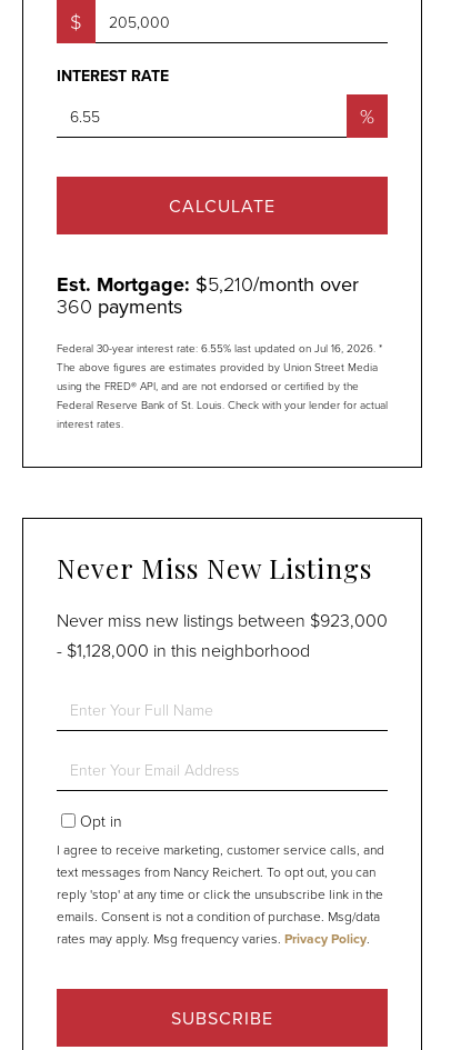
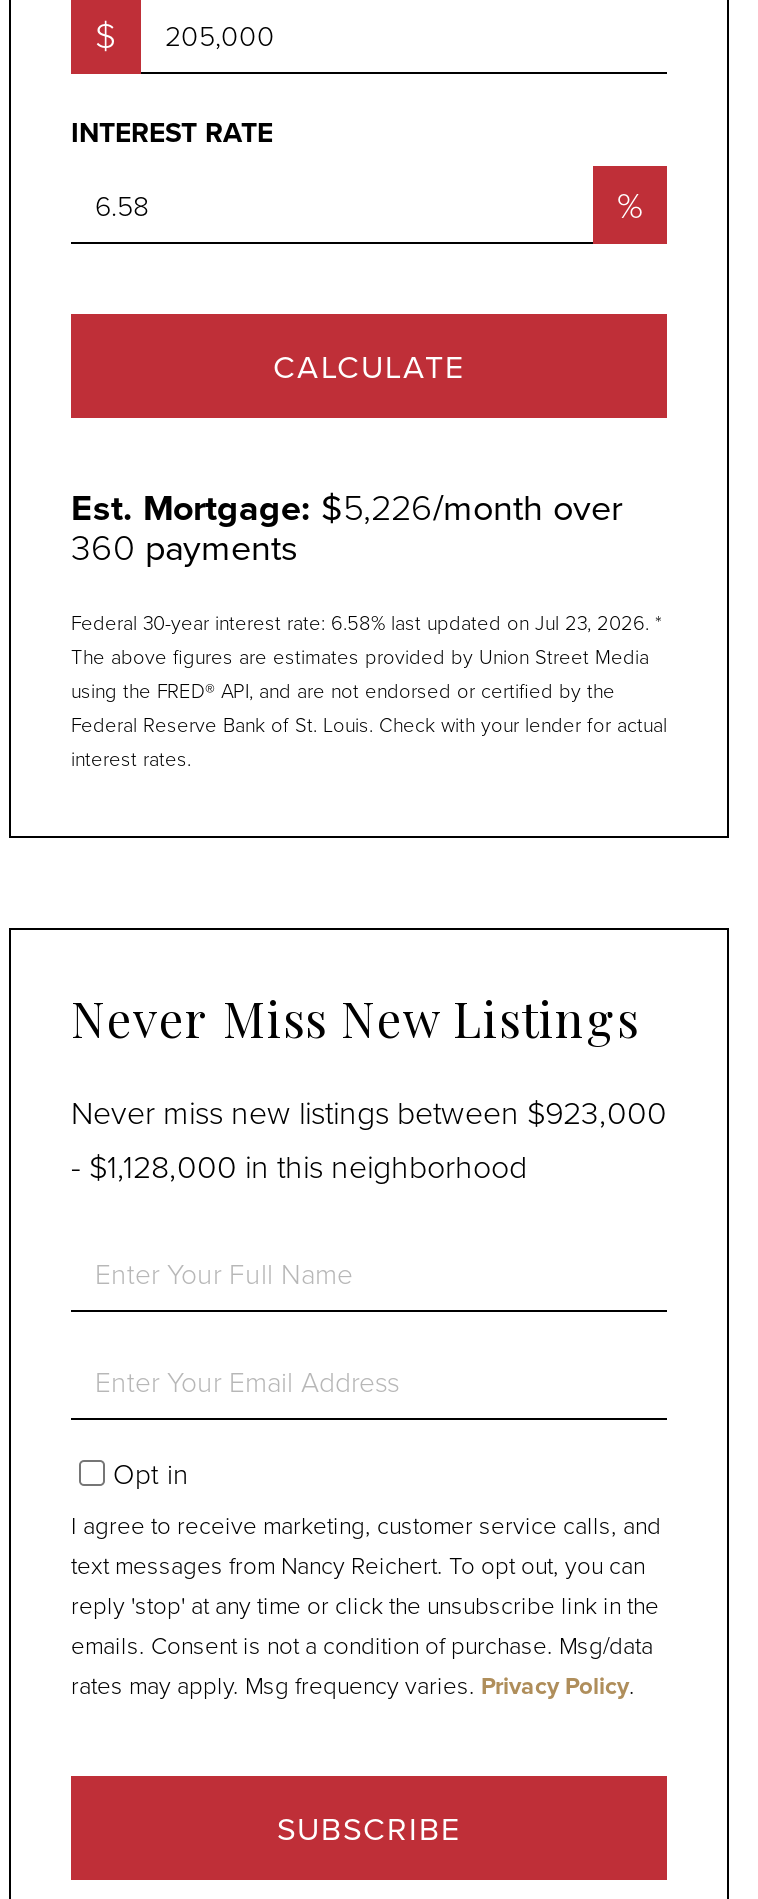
[57,270,359,299] Est. Mortgage: $5,210/month over -> [71,482,623,534] Est. Mortgage: $5,226/month over
[57,340,382,356] Federal 30-year interest rate: 6.55% last updated on Jul 16, 2026. * -> [71,608,661,636] Federal 30-year interest rate: 6.58% last updated on Jul 23, 2026. *

